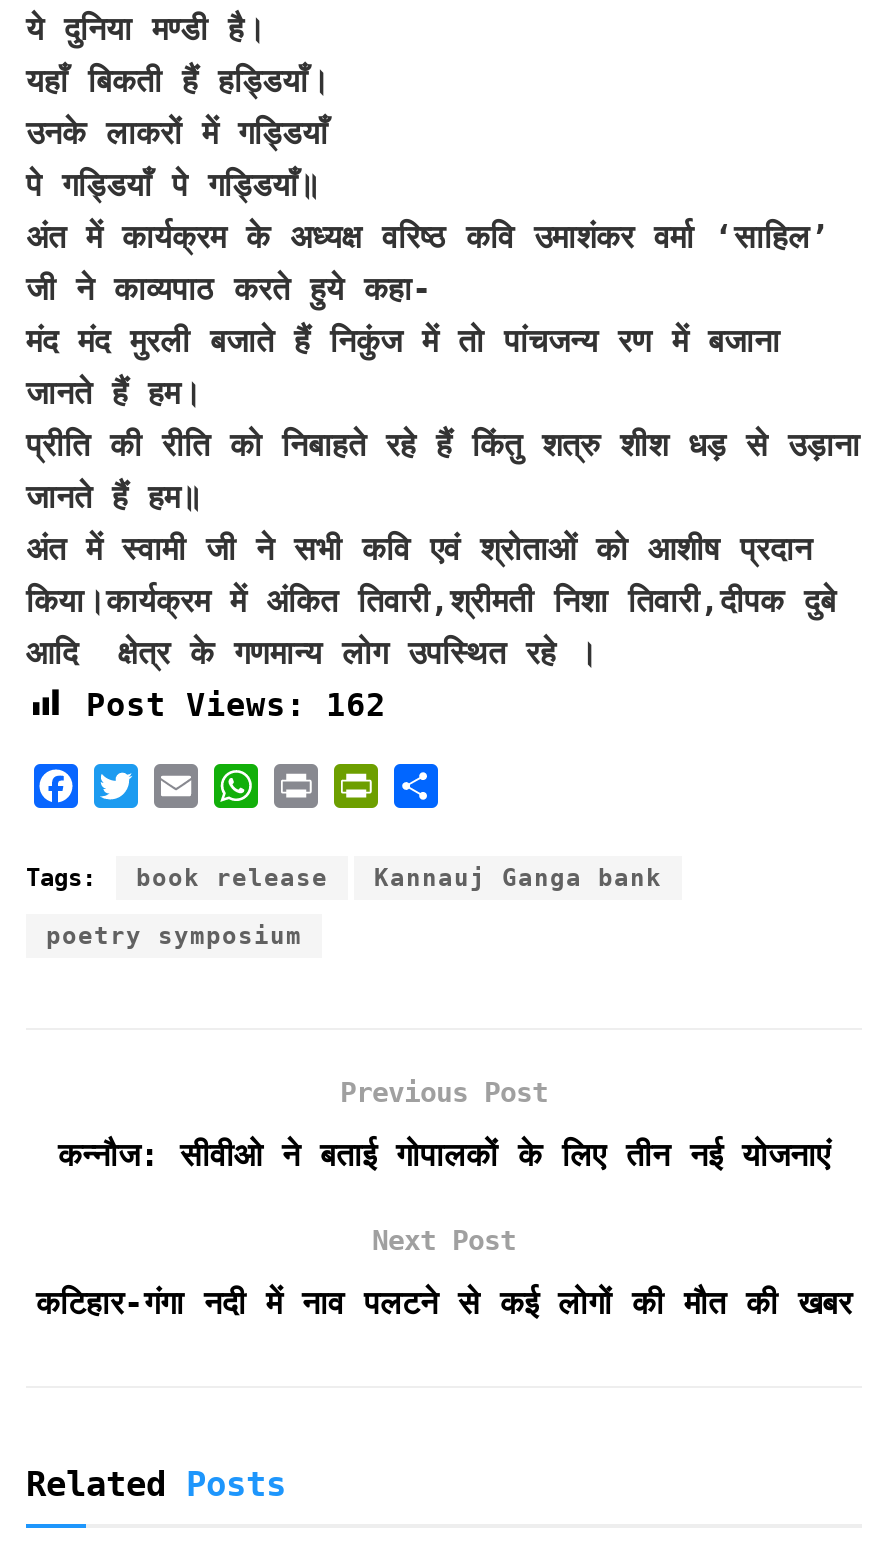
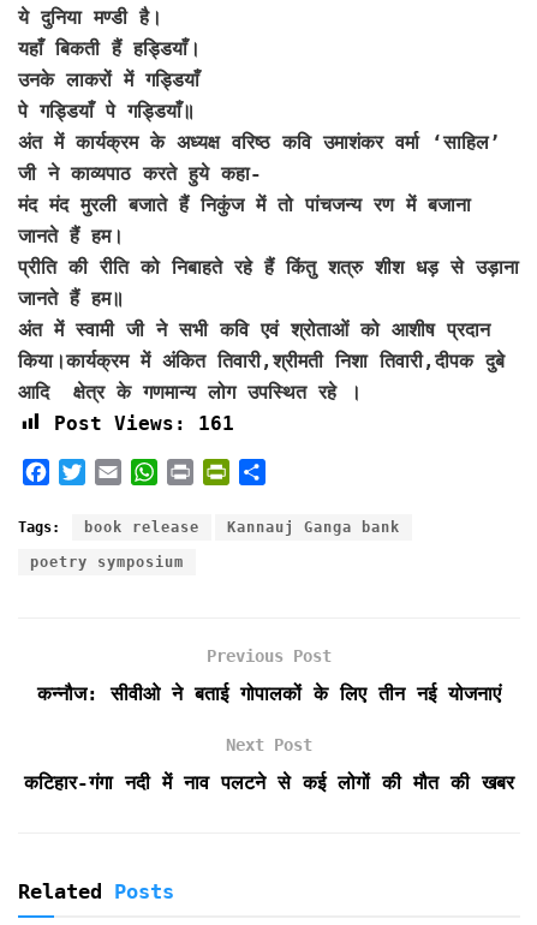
[86,686,386,724] Post Views: 162 -> [54,412,234,435] Post Views: 161

